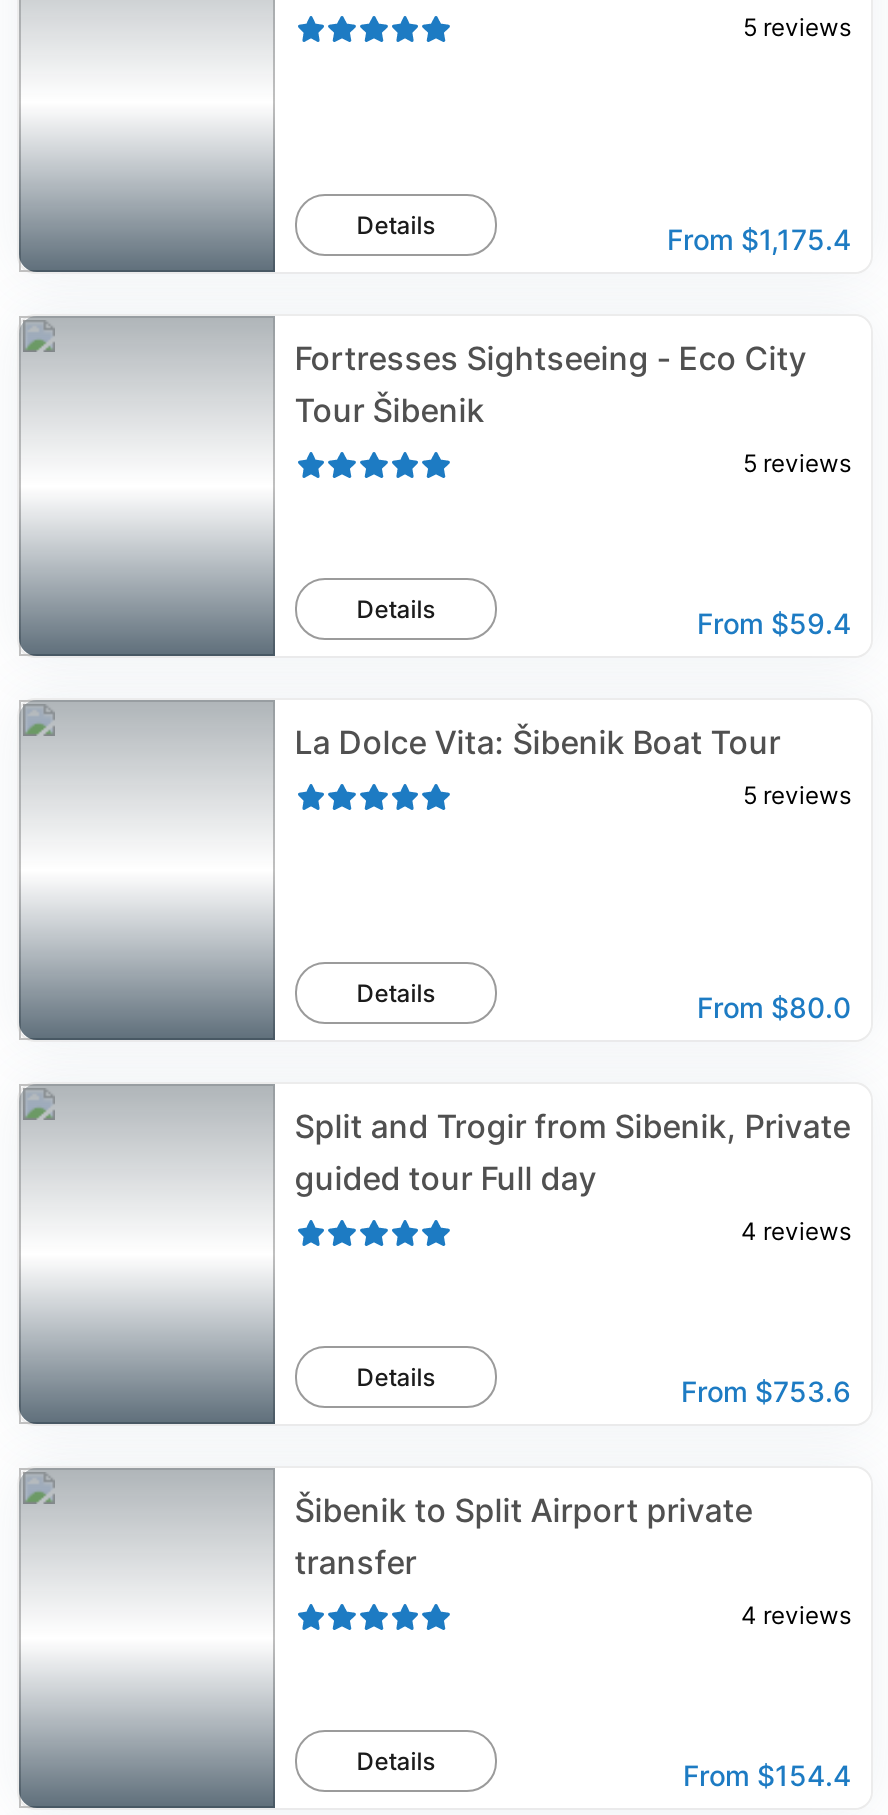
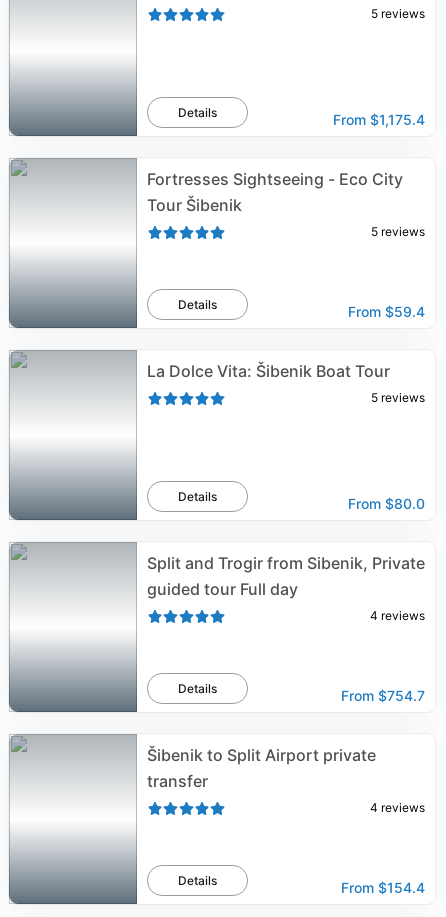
[681,1374,851,1408] From $753.6 -> [341,687,425,704] From $754.7

